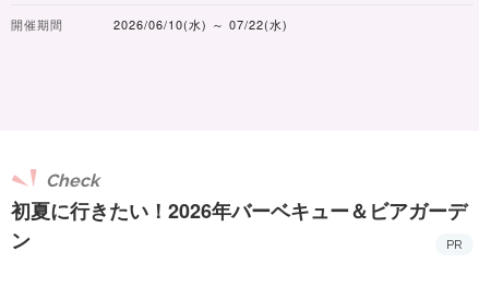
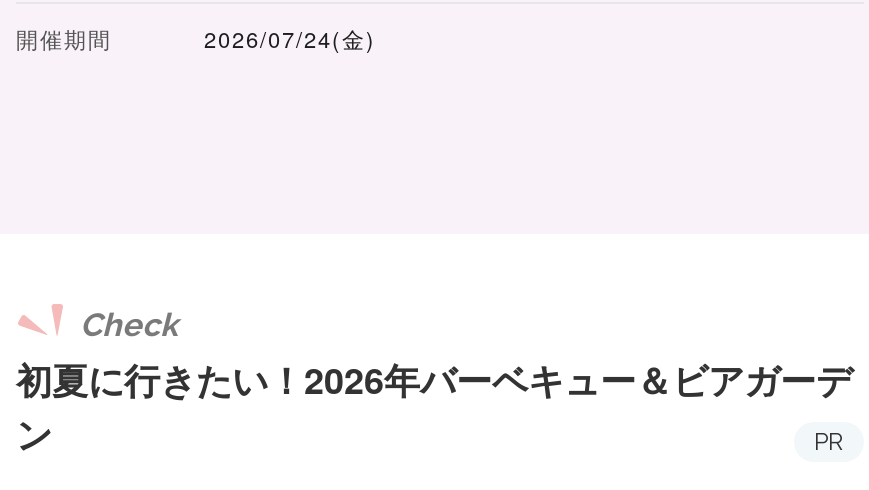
[113,15,288,32] 2026/06/10(水) ～ 07/22(水) -> [204,22,376,54] 2026/07/24(金)

